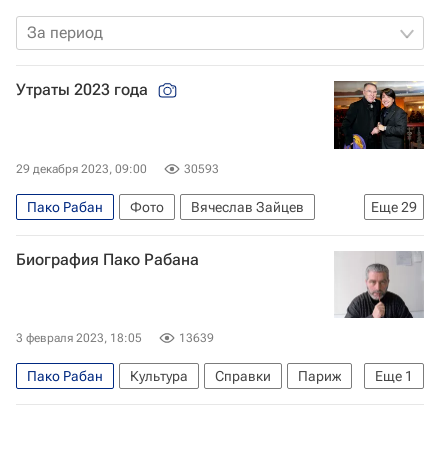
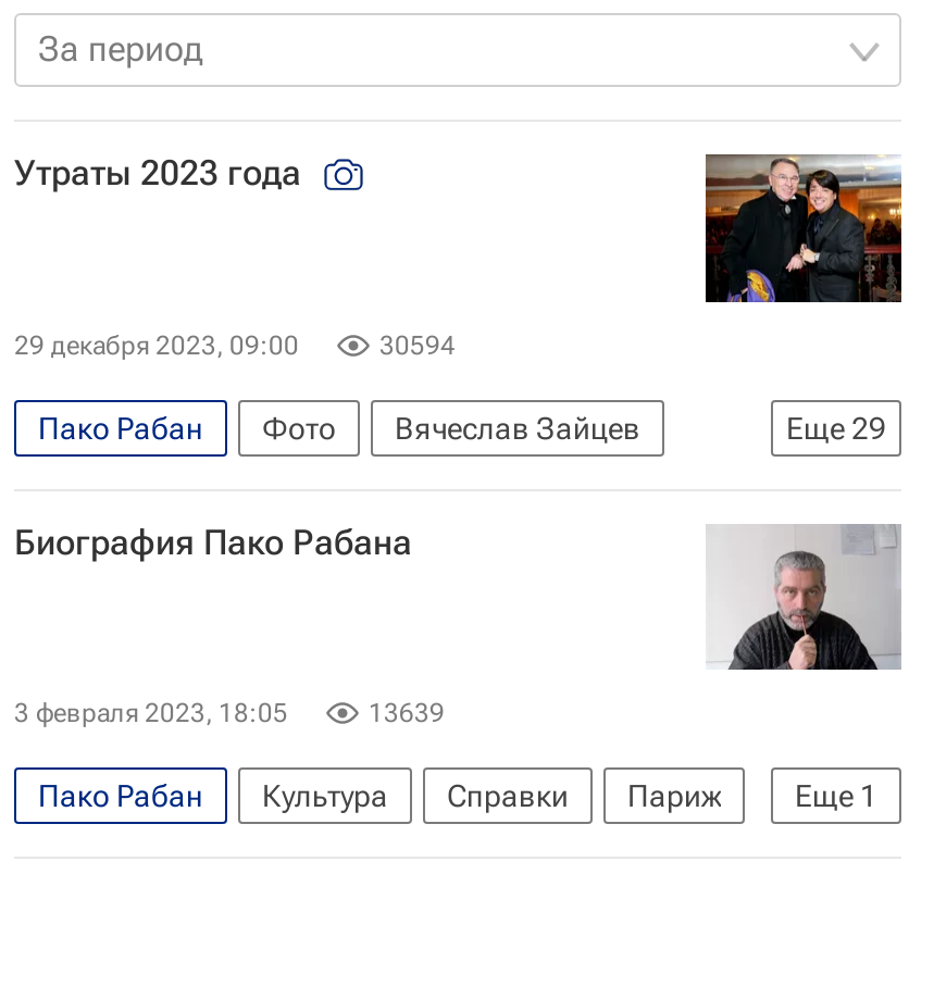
[184,161,219,175] 30593 -> [379,329,456,360] 30594

